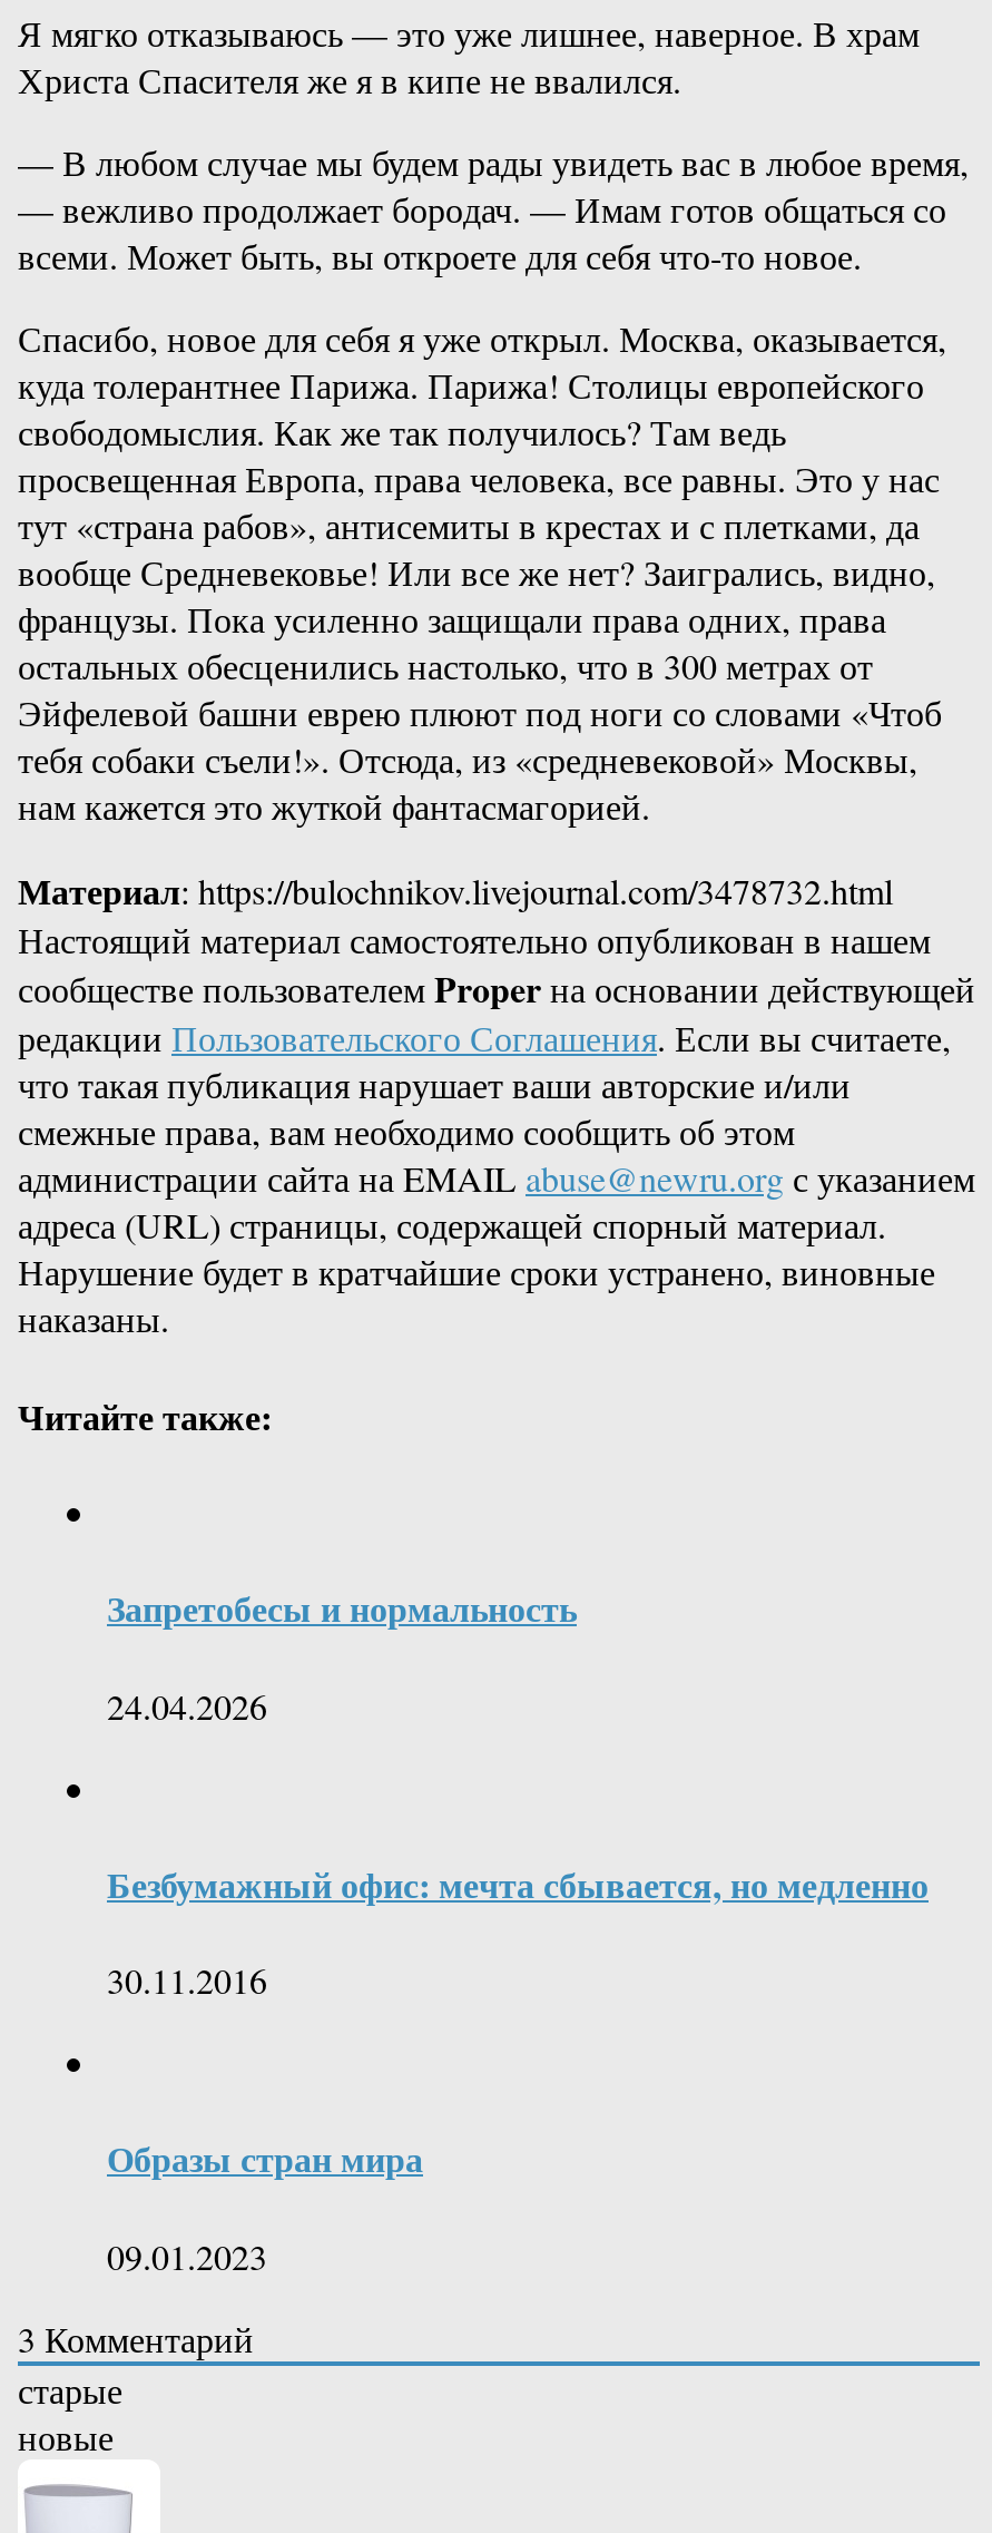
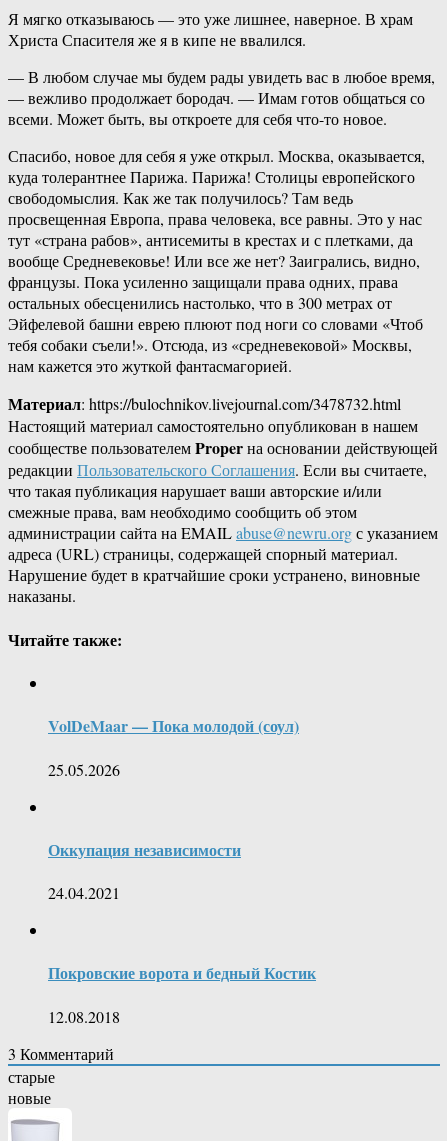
[107,1582,577,1633] Запретобесы и нормальность -> [48,714,299,737] VolDeMaar — Пока молодой (соул)
[107,1681,267,1728] 24.04.2026 -> [48,758,120,779] 25.05.2026
[107,1858,929,1909] Безбумажный офис: мечта сбывается, но медленно -> [48,838,241,861] Оккупация независимости
[107,1956,267,2003] 30.11.2016 -> [48,882,120,903] 24.04.2021
[107,2133,423,2184] Образы стран мира -> [48,961,316,984] Покровские ворота и бедный Костик
[107,2231,267,2278] 09.01.2023 -> [48,1006,120,1027] 12.08.2018

